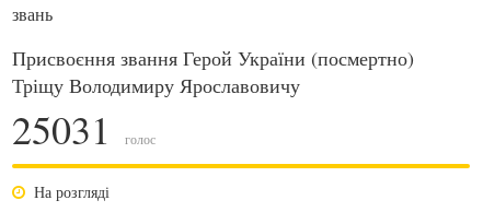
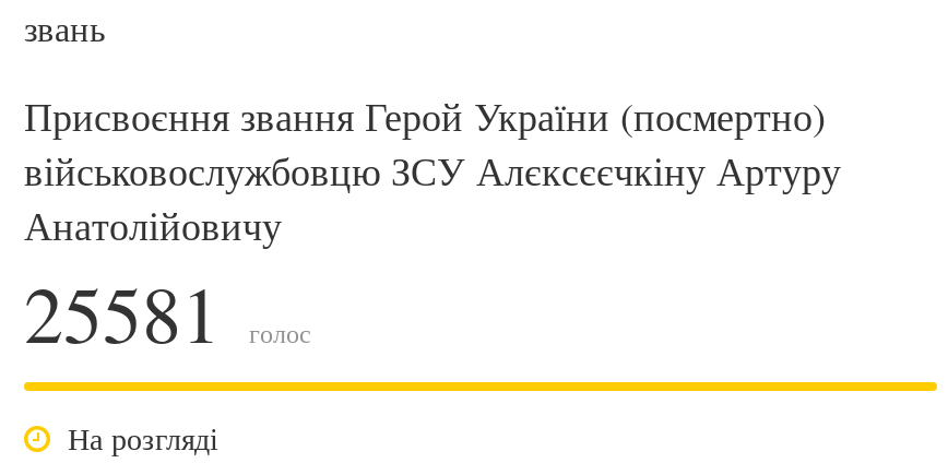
[12,72,300,155] Тріщу Володимиру Ярославовичу | 25031 -> [24,144,841,365] військовослужбовцю ЗСУ Алєксєєчкіну Артуру | Анатолійовичу | 25581

